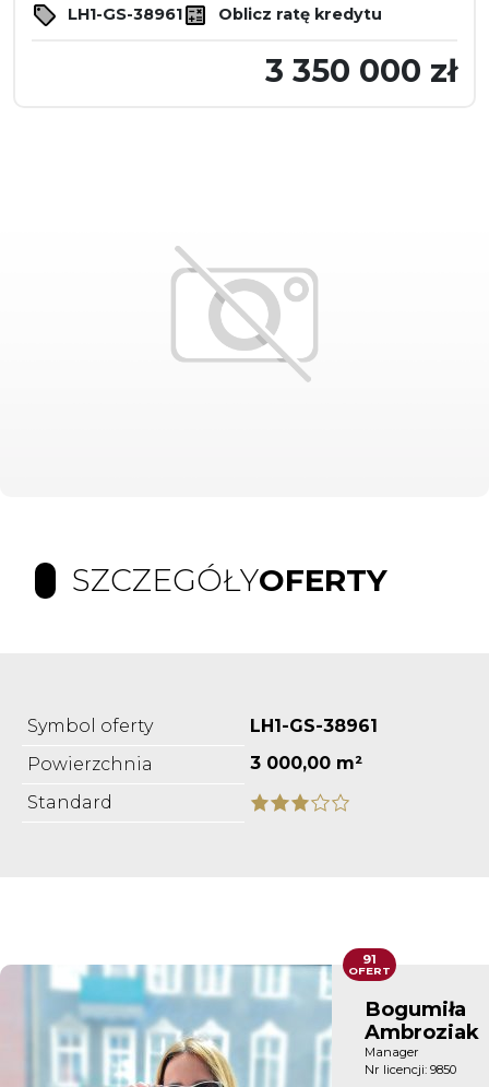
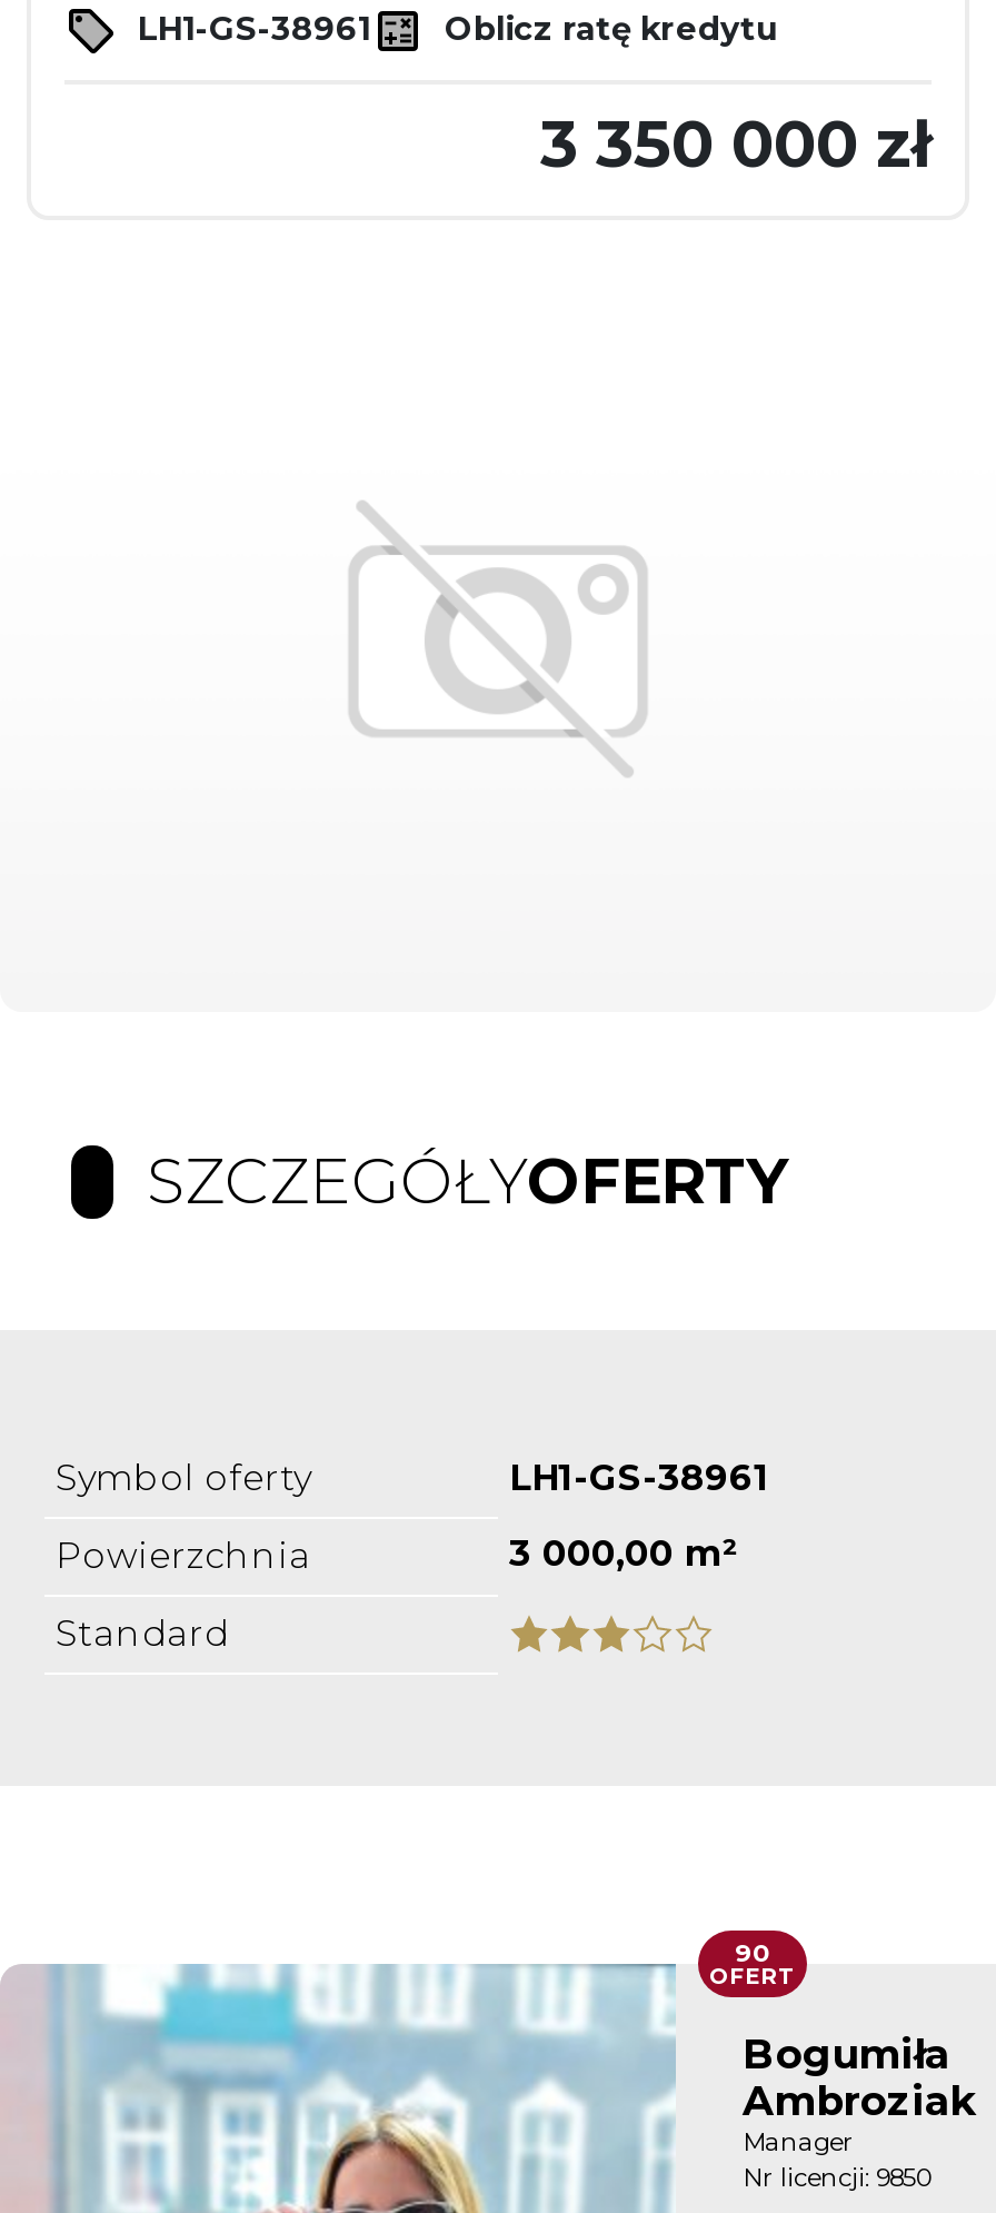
[362,951,377,967] 91 -> [735,1937,770,1968] 90

